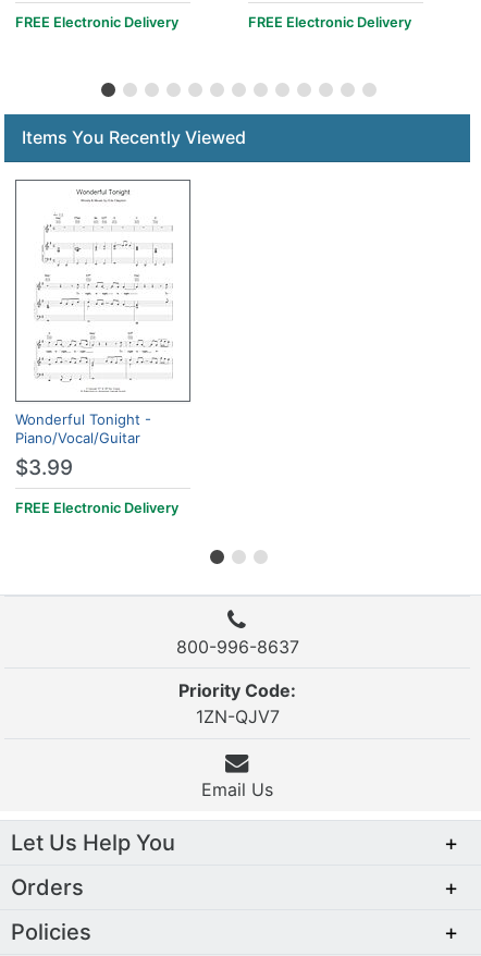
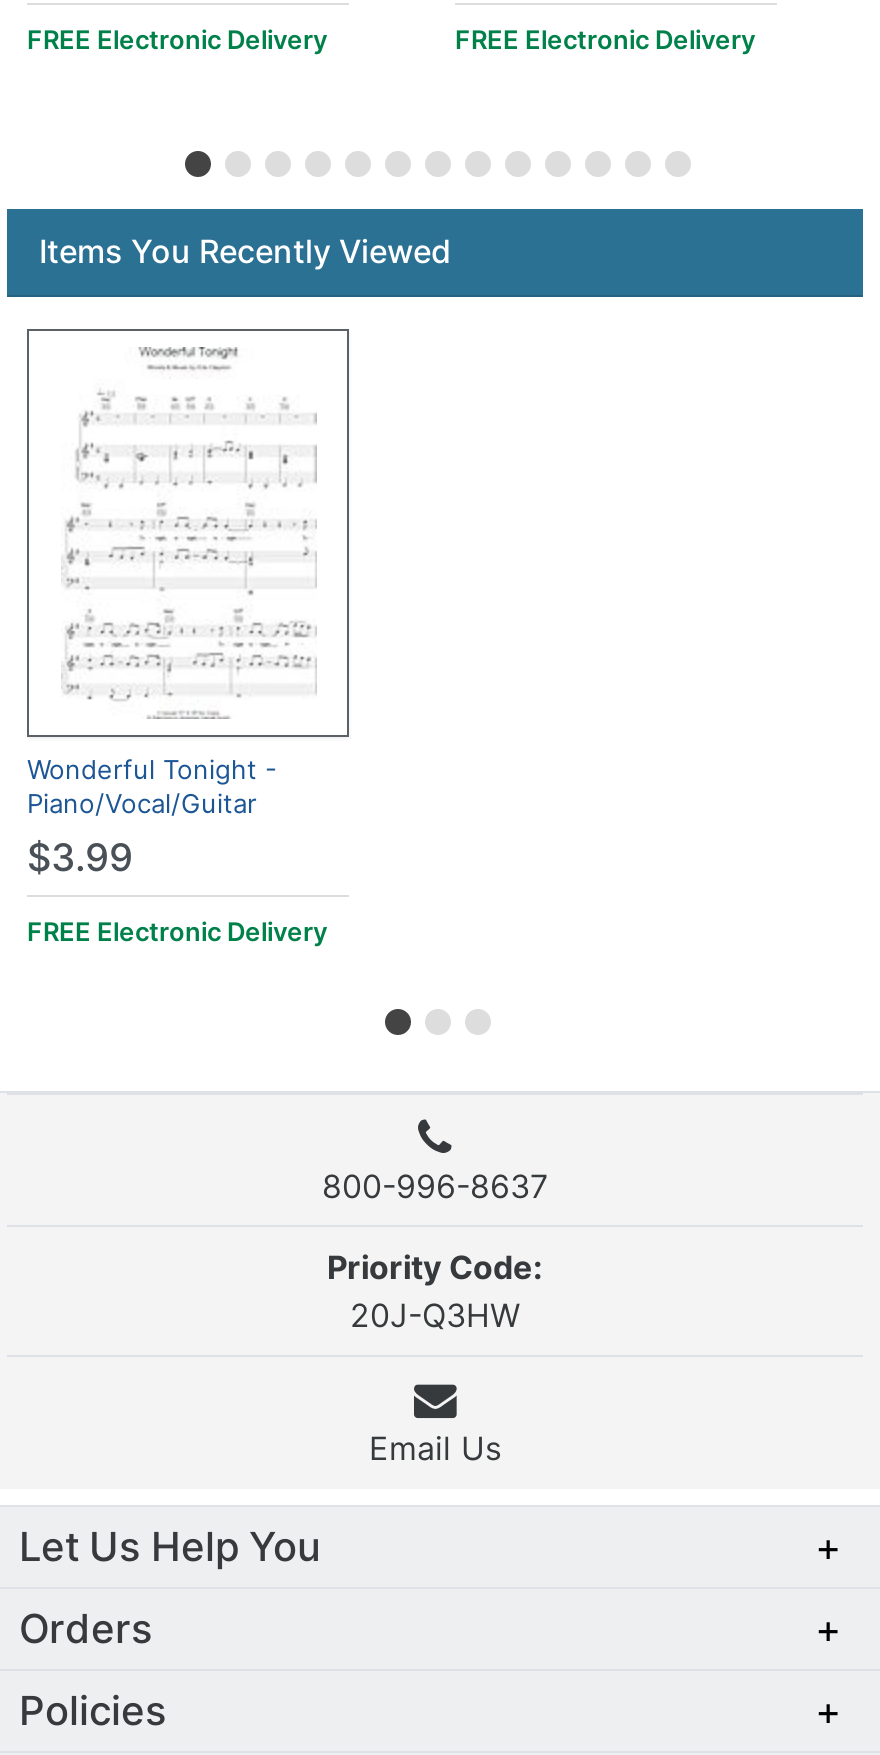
[195,706,279,728] 1ZN-QJV7 -> [350,1296,520,1336] 20J-Q3HW

